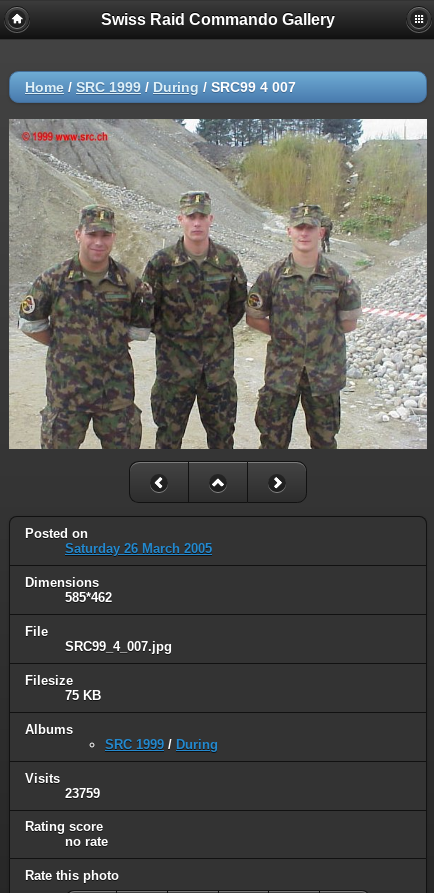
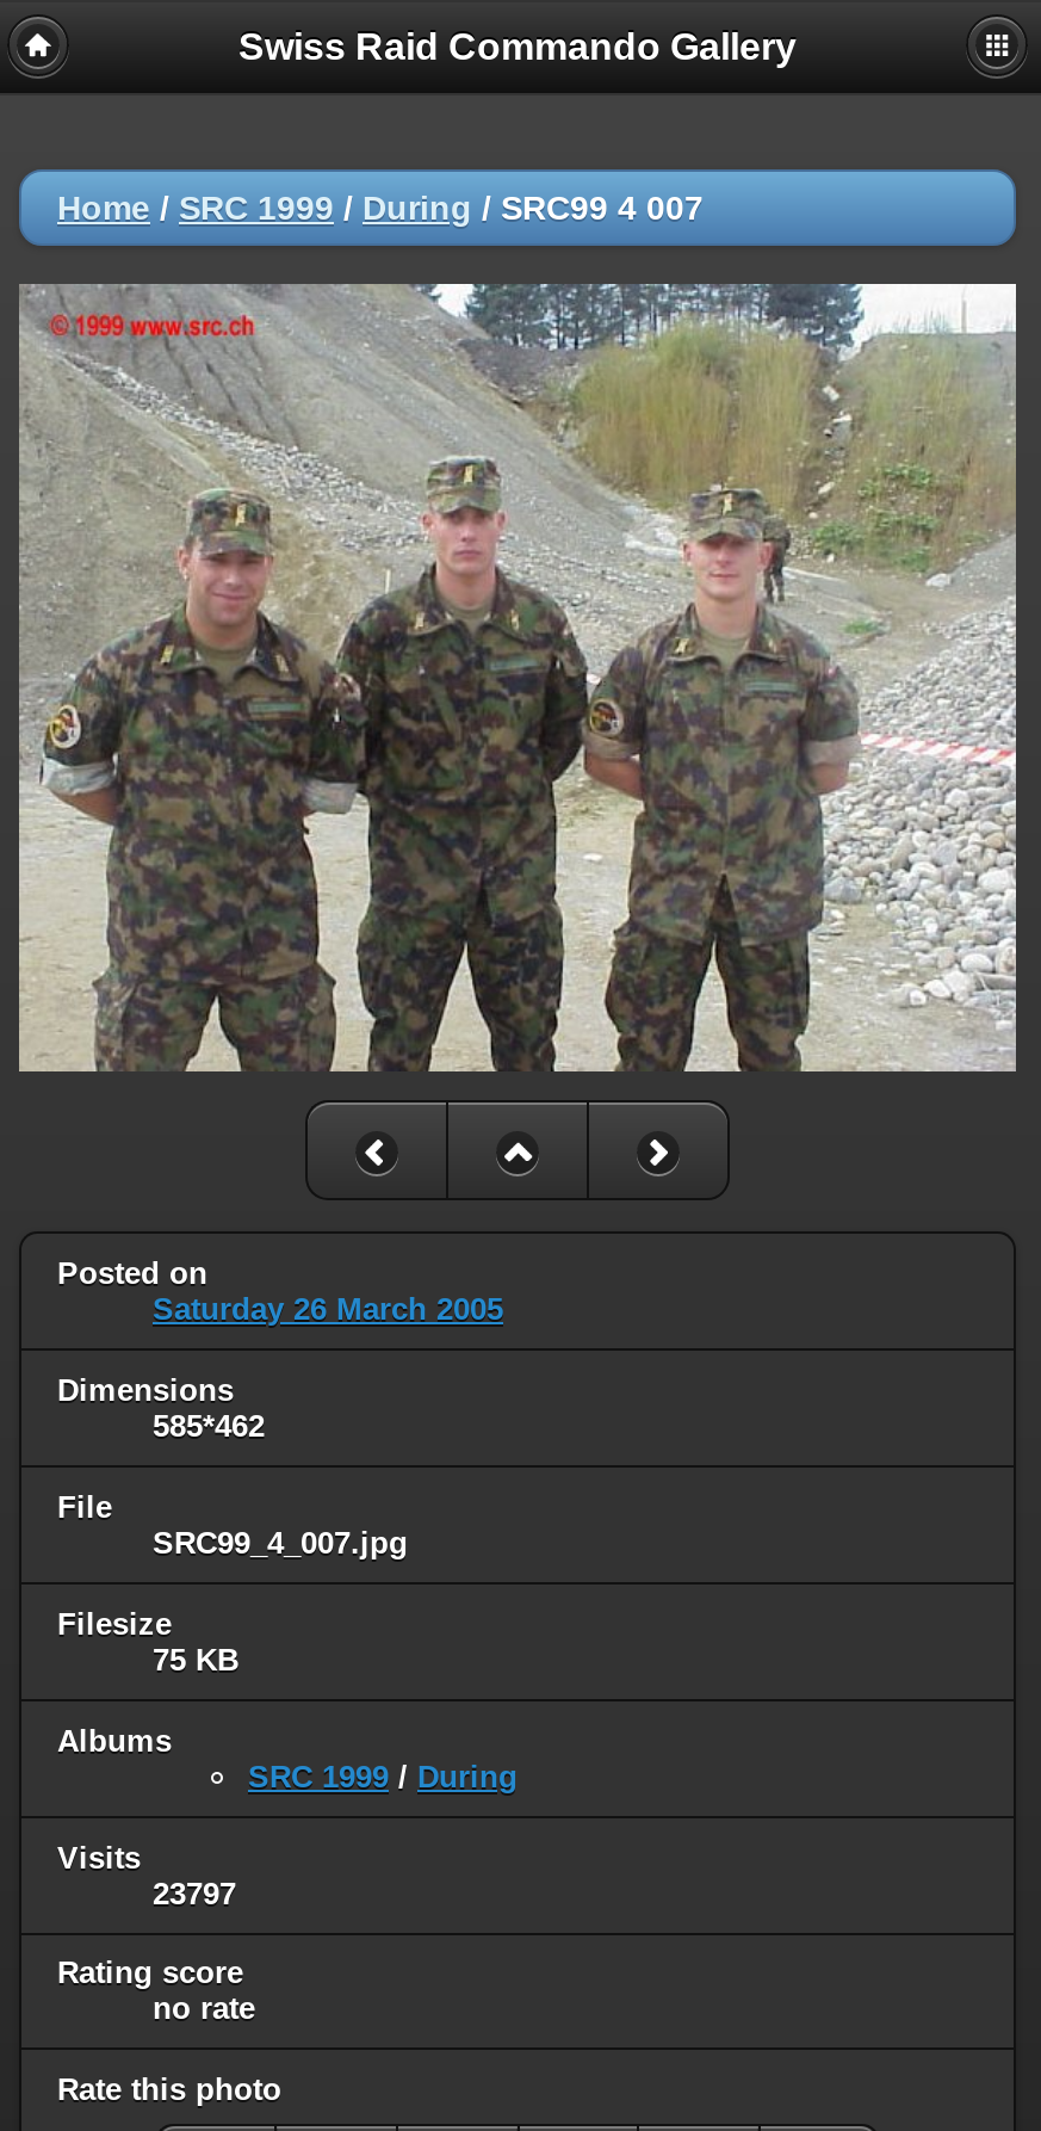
[65,786,100,801] 23759 -> [153,1875,236,1911] 23797

